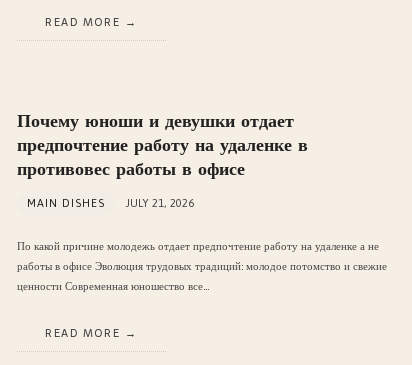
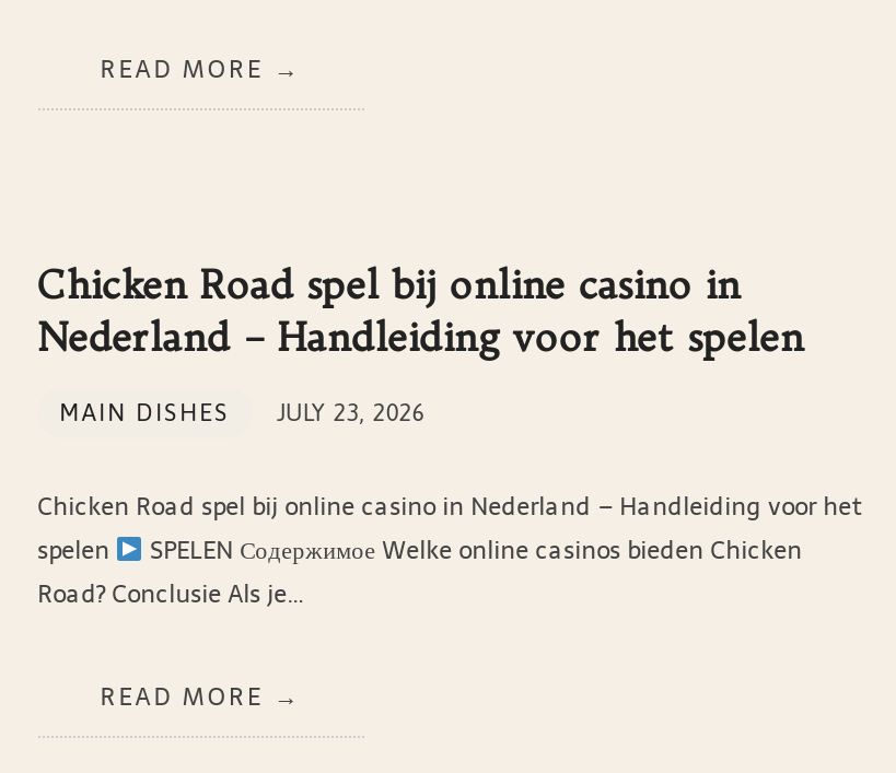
[17,110,308,180] Почему юноши и девушки отдает | предпочтение работу на удаленке в | противовес работы в офисе -> [37,262,803,362] Chicken Road spel bij online casino in | Nederland – Handleiding voor het spelen
[27,197,194,209] MAIN DISHES JULY 21, 2026 -> [59,400,425,426] MAIN DISHES JULY 23, 2026
[17,237,387,295] По какой причине молодежь отдает предпочтение работу на удаленке а не | работы в офисе Эволюция трудовых традиций: молодое потомство и свежие | ценности Современная юношество все… -> [37,487,860,613] Chicken Road spel bij online casino in Nederland – Handleiding voor het | spelen | SPELEN Содержимое Welke online casinos bieden Chicken | Road? Conclusie Als je…

